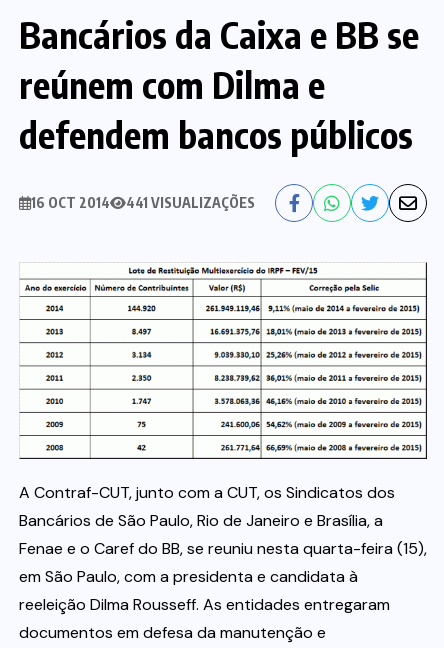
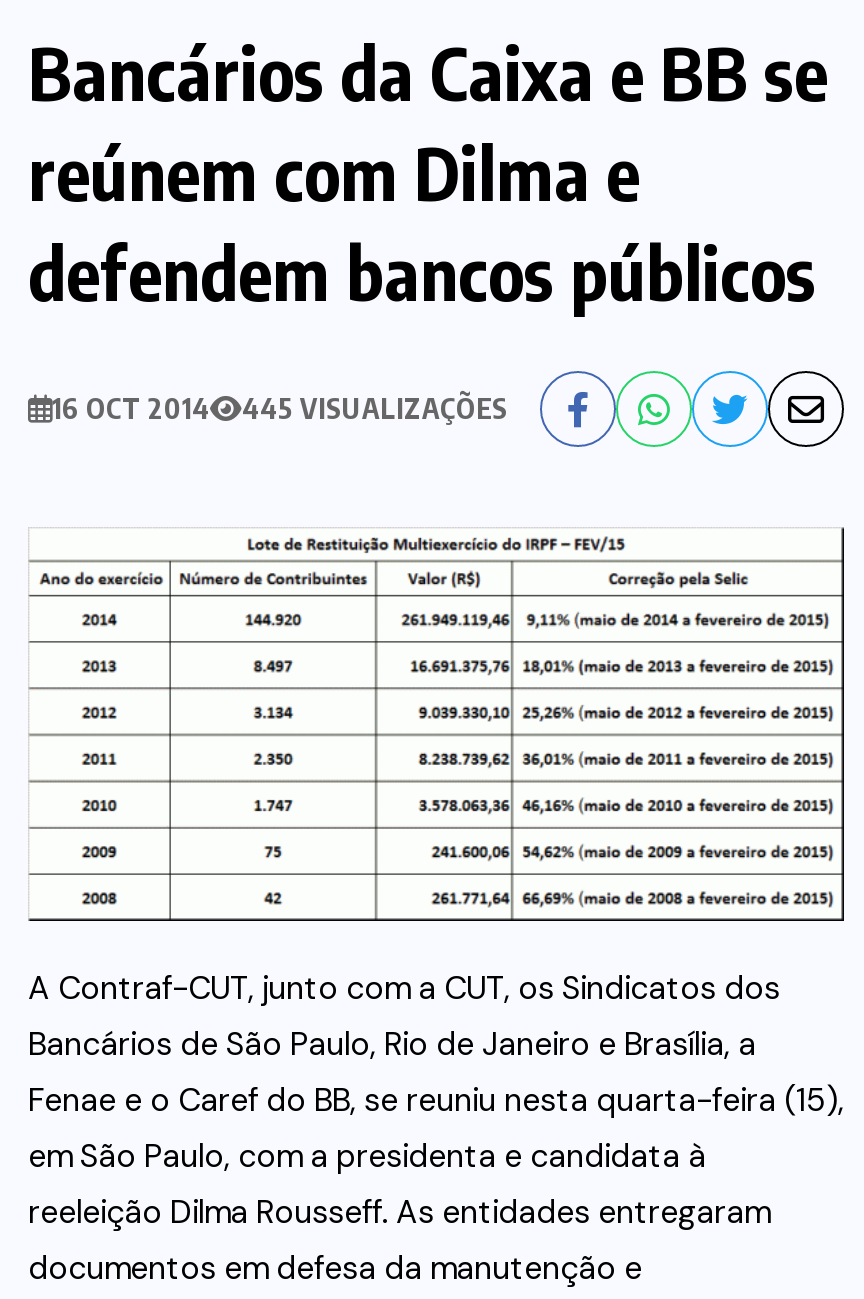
[126,194,255,211] 441 VISUALIZAÇÕES -> [242,391,508,425] 445 VISUALIZAÇÕES

